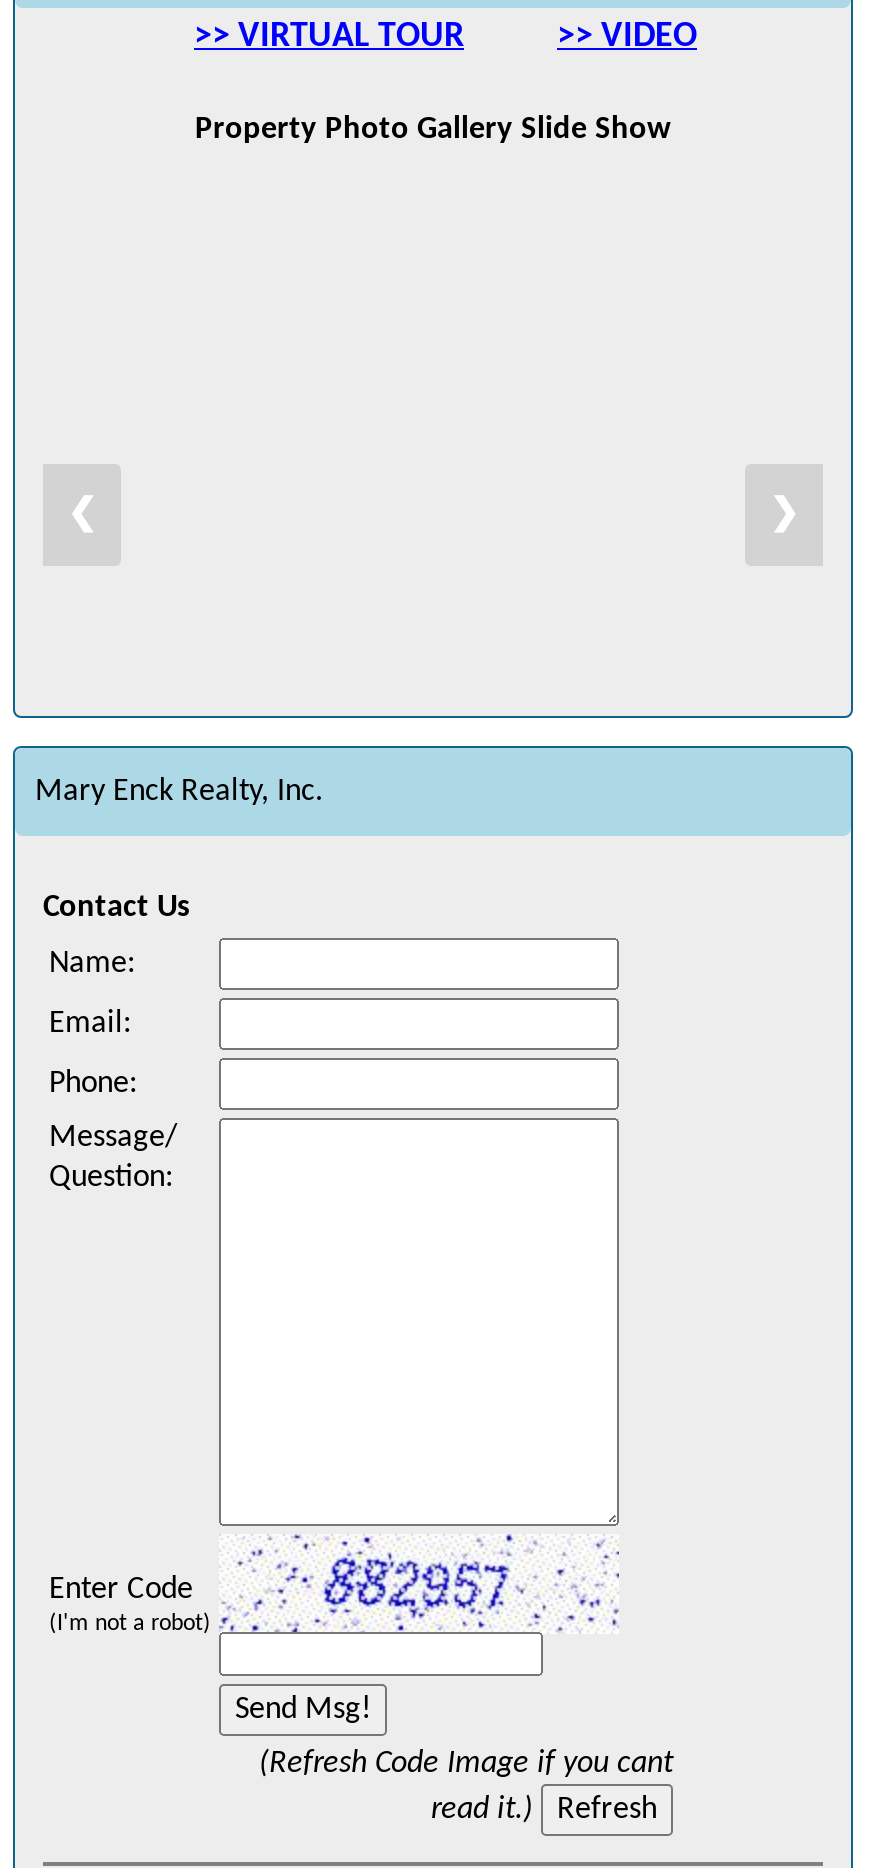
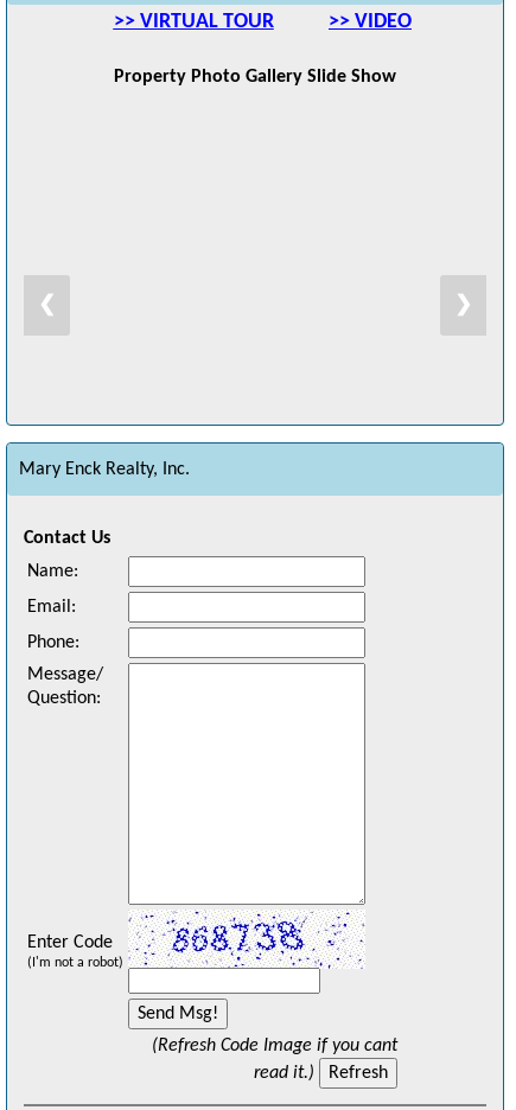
[219,1534,621,1634] [image] -> [128,911,365,969] [image]

